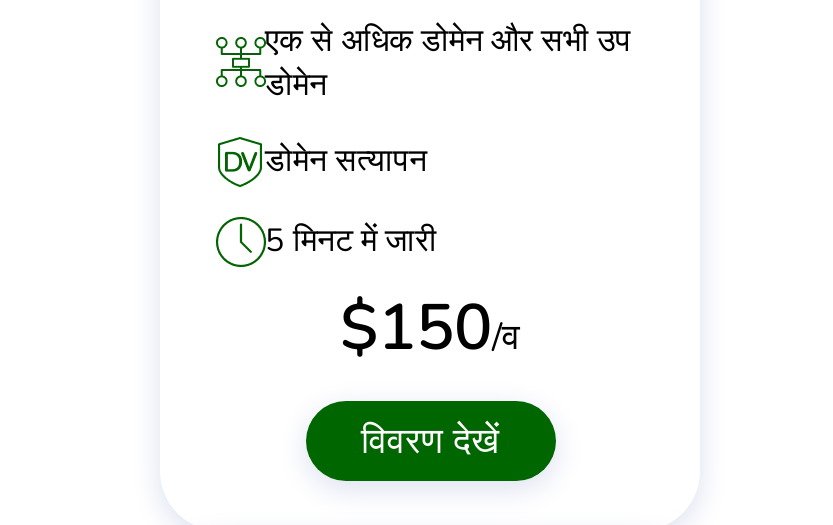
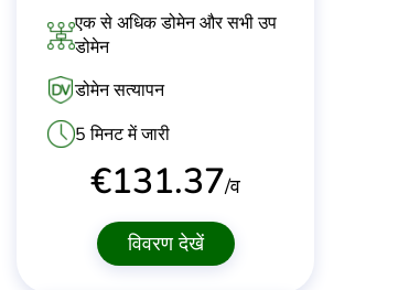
[340,285,520,371] $150/व -> [90,158,240,205] €131.37/व

